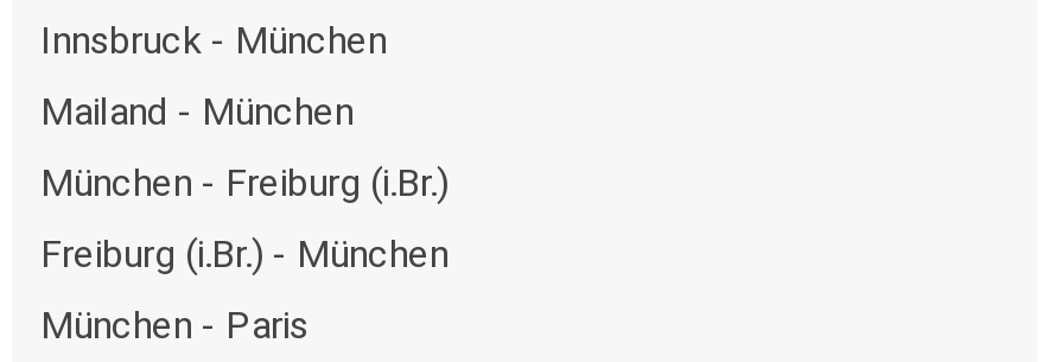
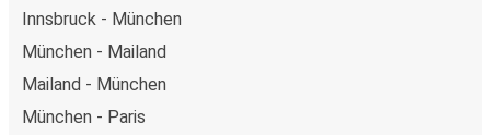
none -> [22,41,166,62] München - Mailand
moved [40,89,354,134] -> [22,74,166,95]: Mailand - München
[40,160,449,277] München - Freiburg (i.Br.) | Freiburg (i.Br.) - München -> none

